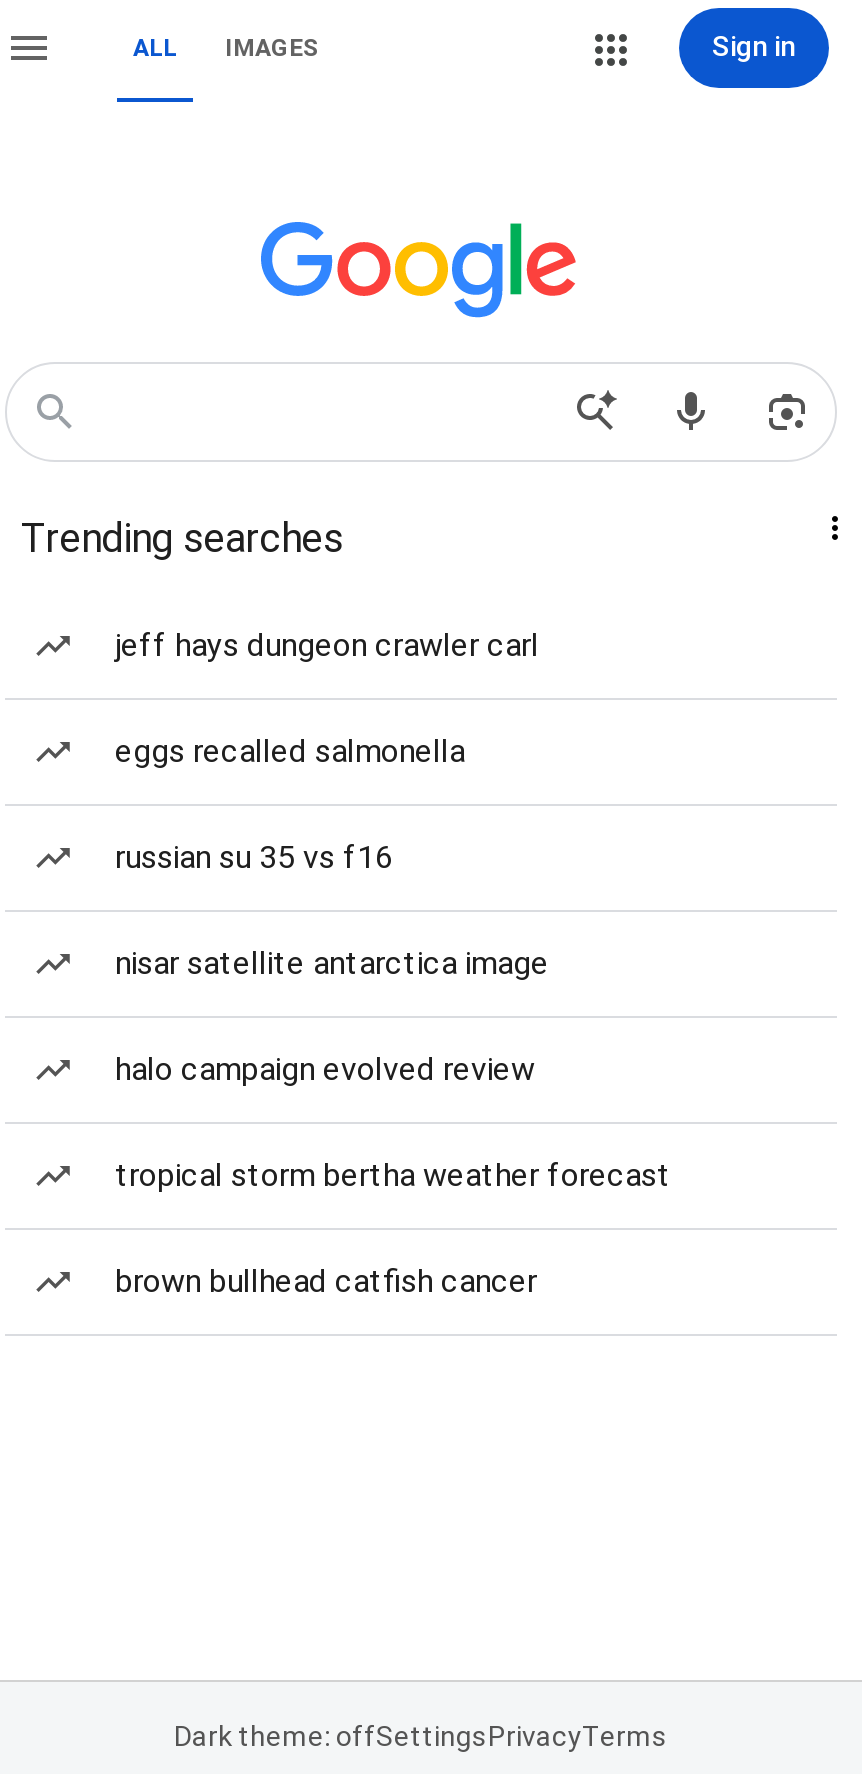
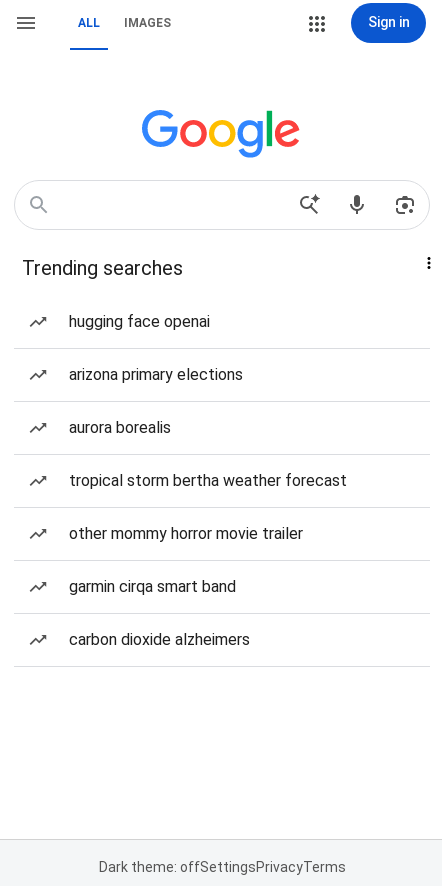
[115,626,549,1088] jeff hays dungeon crawler carl | eggs recalled salmonella | russian su 35 vs f16 | nisar satellite antarctica image | halo campaign evolved review -> [69,312,243,437] hugging face openai | arizona primary elections | aurora borealis
moved [115,1156,671,1194] -> [69,471,347,490]: tropical storm bertha weather forecast
[115,1262,537,1300] brown bullhead catfish cancer -> [69,524,303,649] other mommy horror movie trailer | garmin cirqa smart band | carbon dioxide alzheimers

